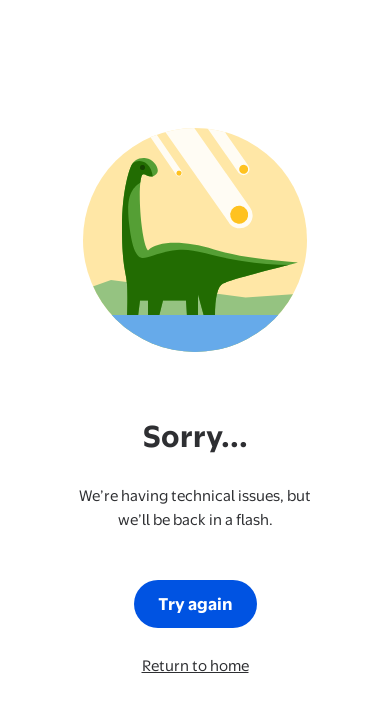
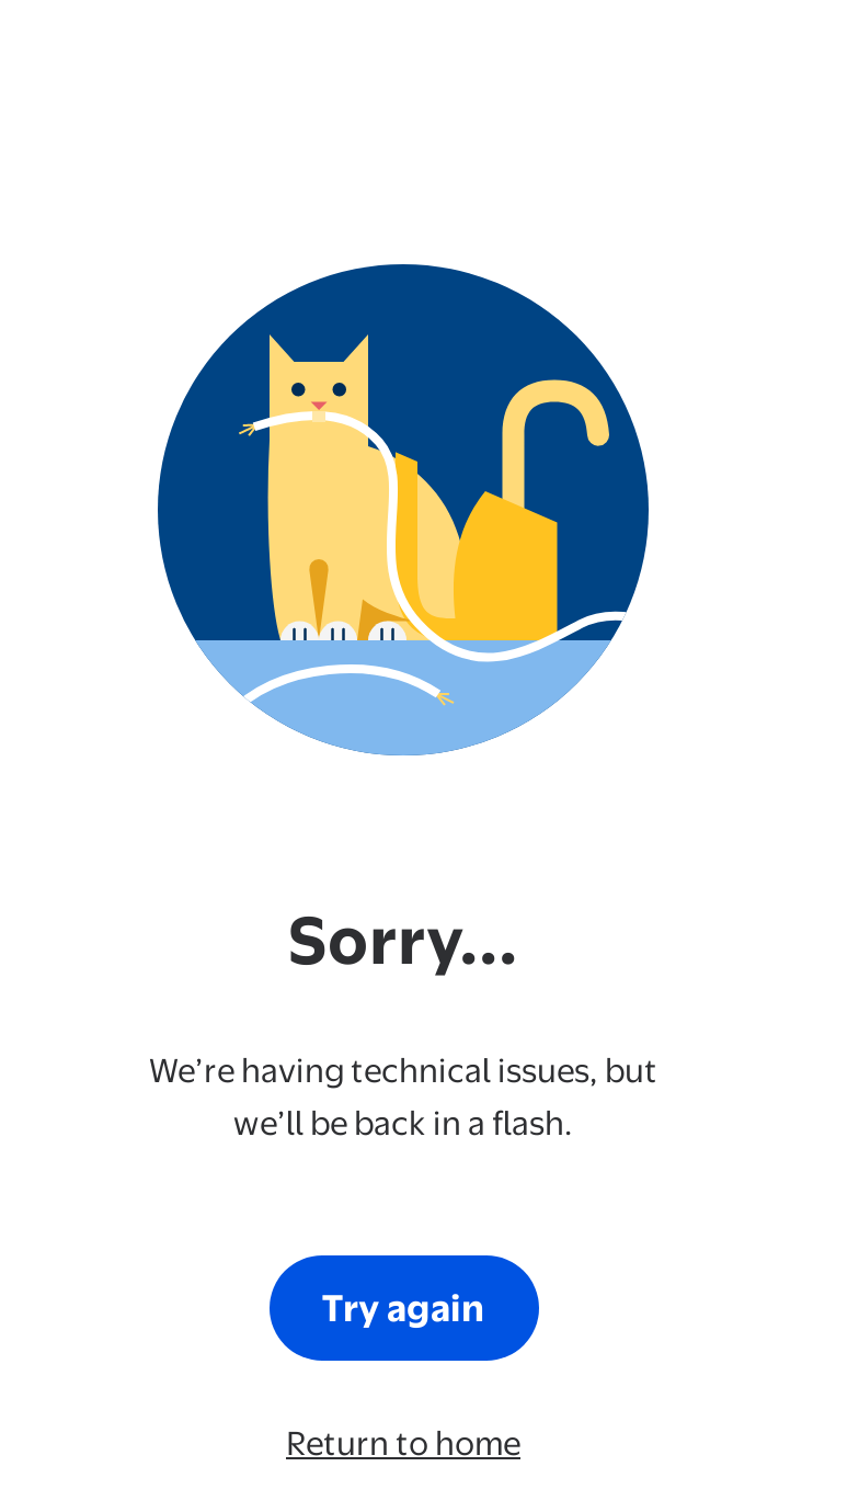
[83,128,307,329] [image] -> [156,262,651,707] [image]

